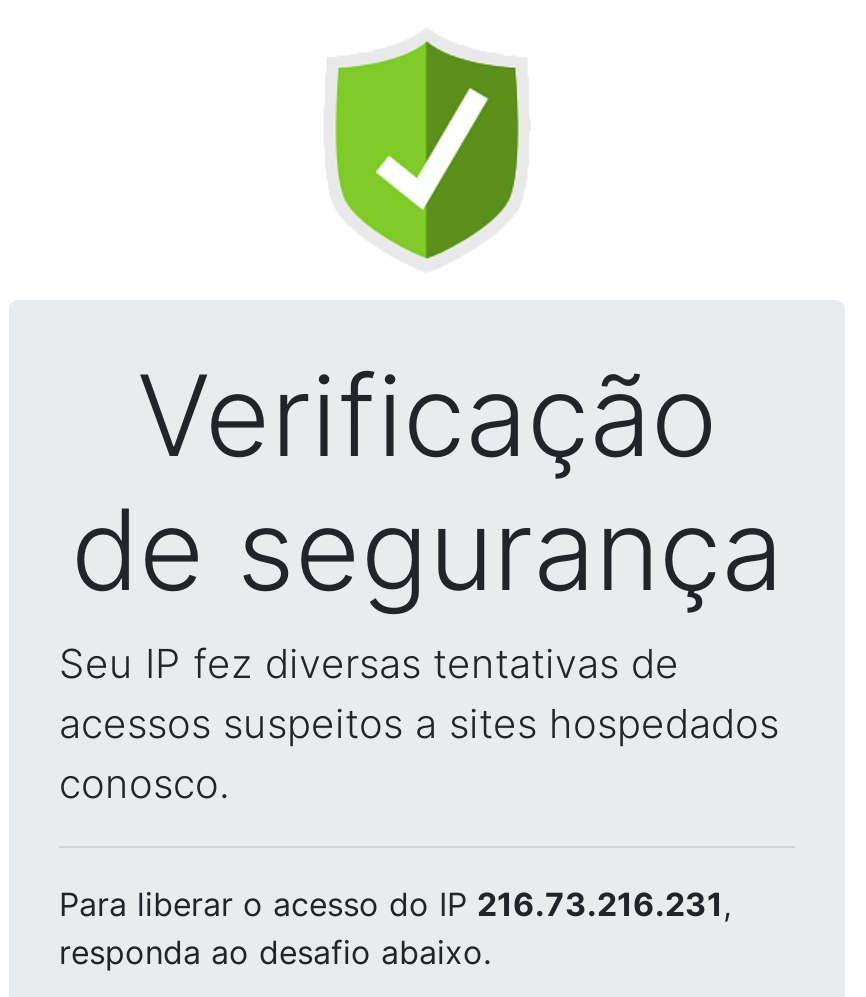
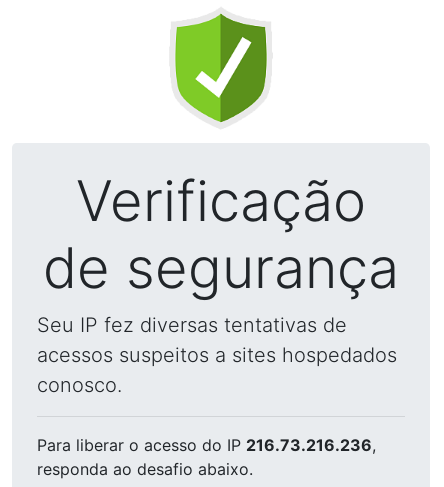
[59,884,731,924] Para liberar o acesso do IP 216.73.216.231, -> [37,435,376,455] Para liberar o acesso do IP 216.73.216.236,

